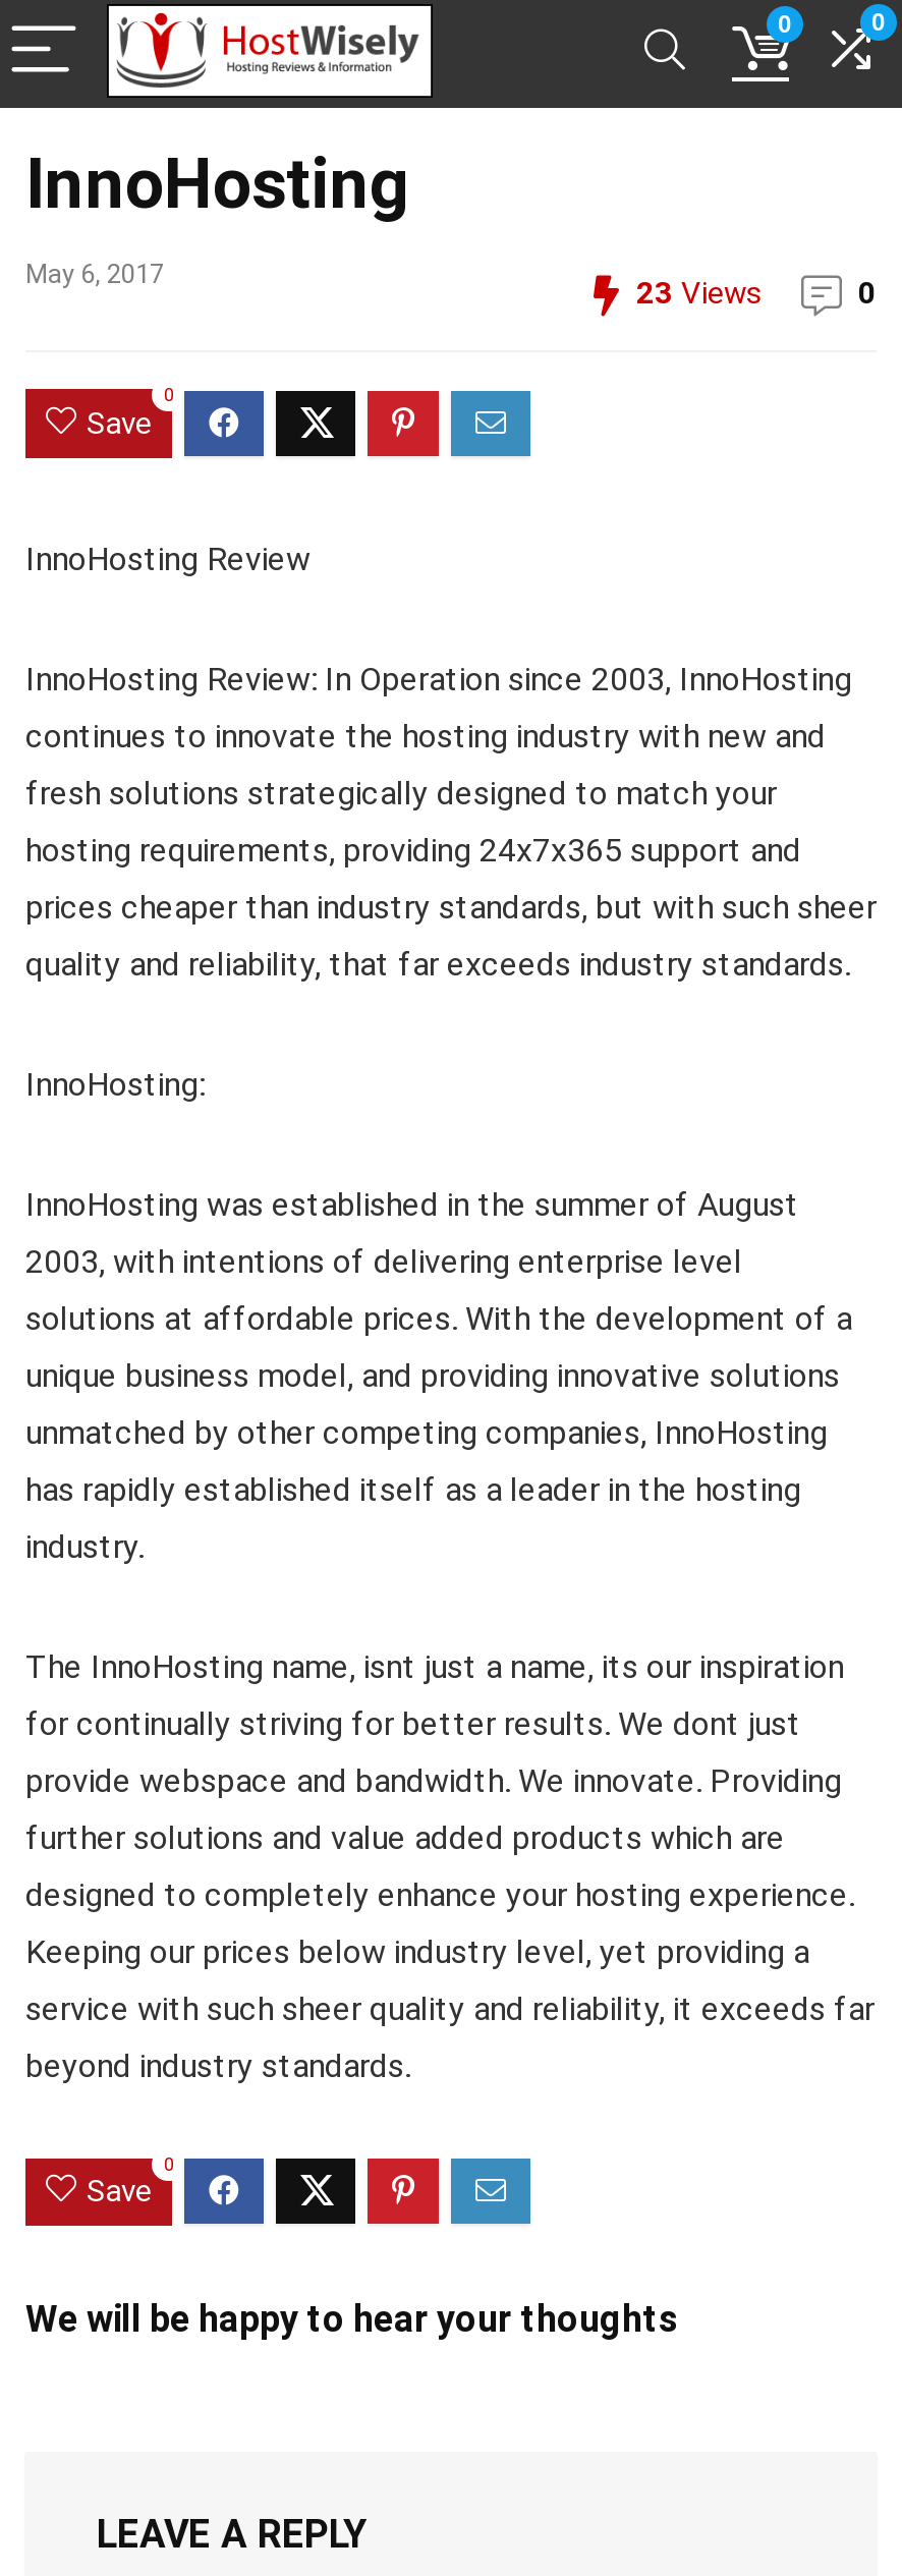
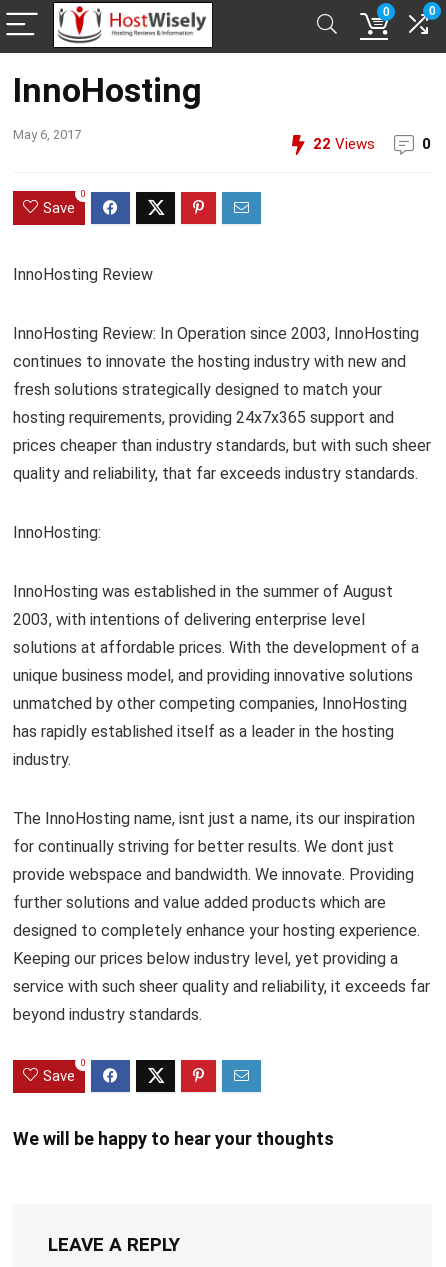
[636,275,763,312] 23 Views -> [313,135,375,153] 22 Views

